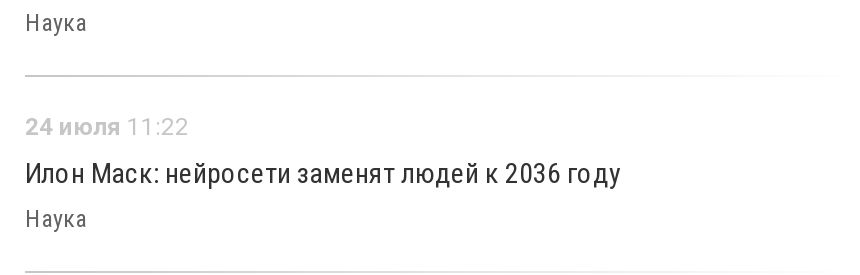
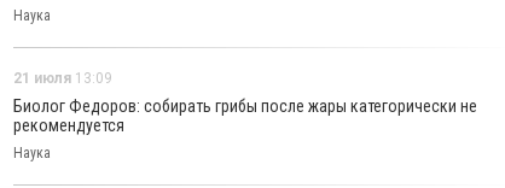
[25,113,189,141] 24 июля 11:22 -> [13,70,112,87] 21 июля 13:09
[25,157,621,189] Илон Маск: нейросети заменят людей к 2036 году -> [13,96,477,135] Биолог Федоров: собирать грибы после жары категорически не | рекомендуется

